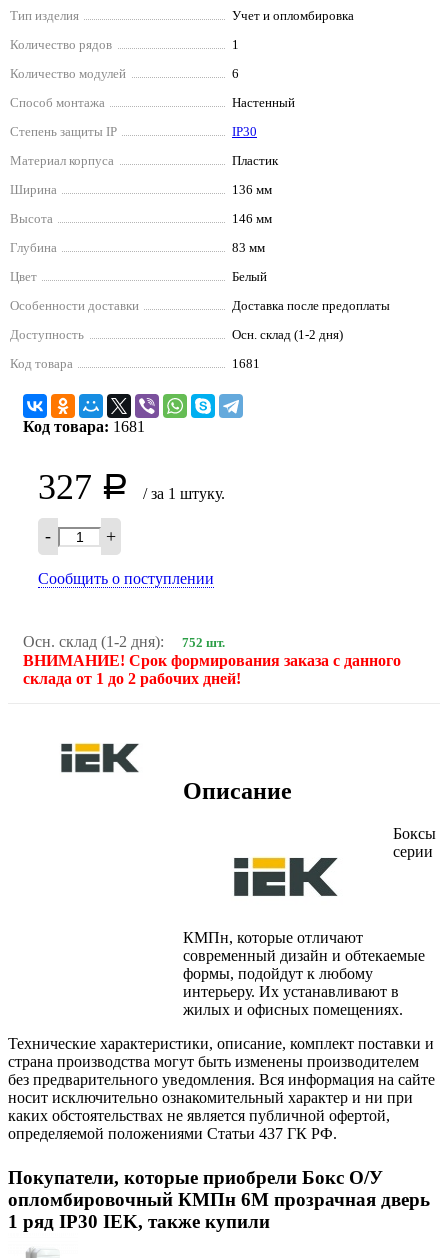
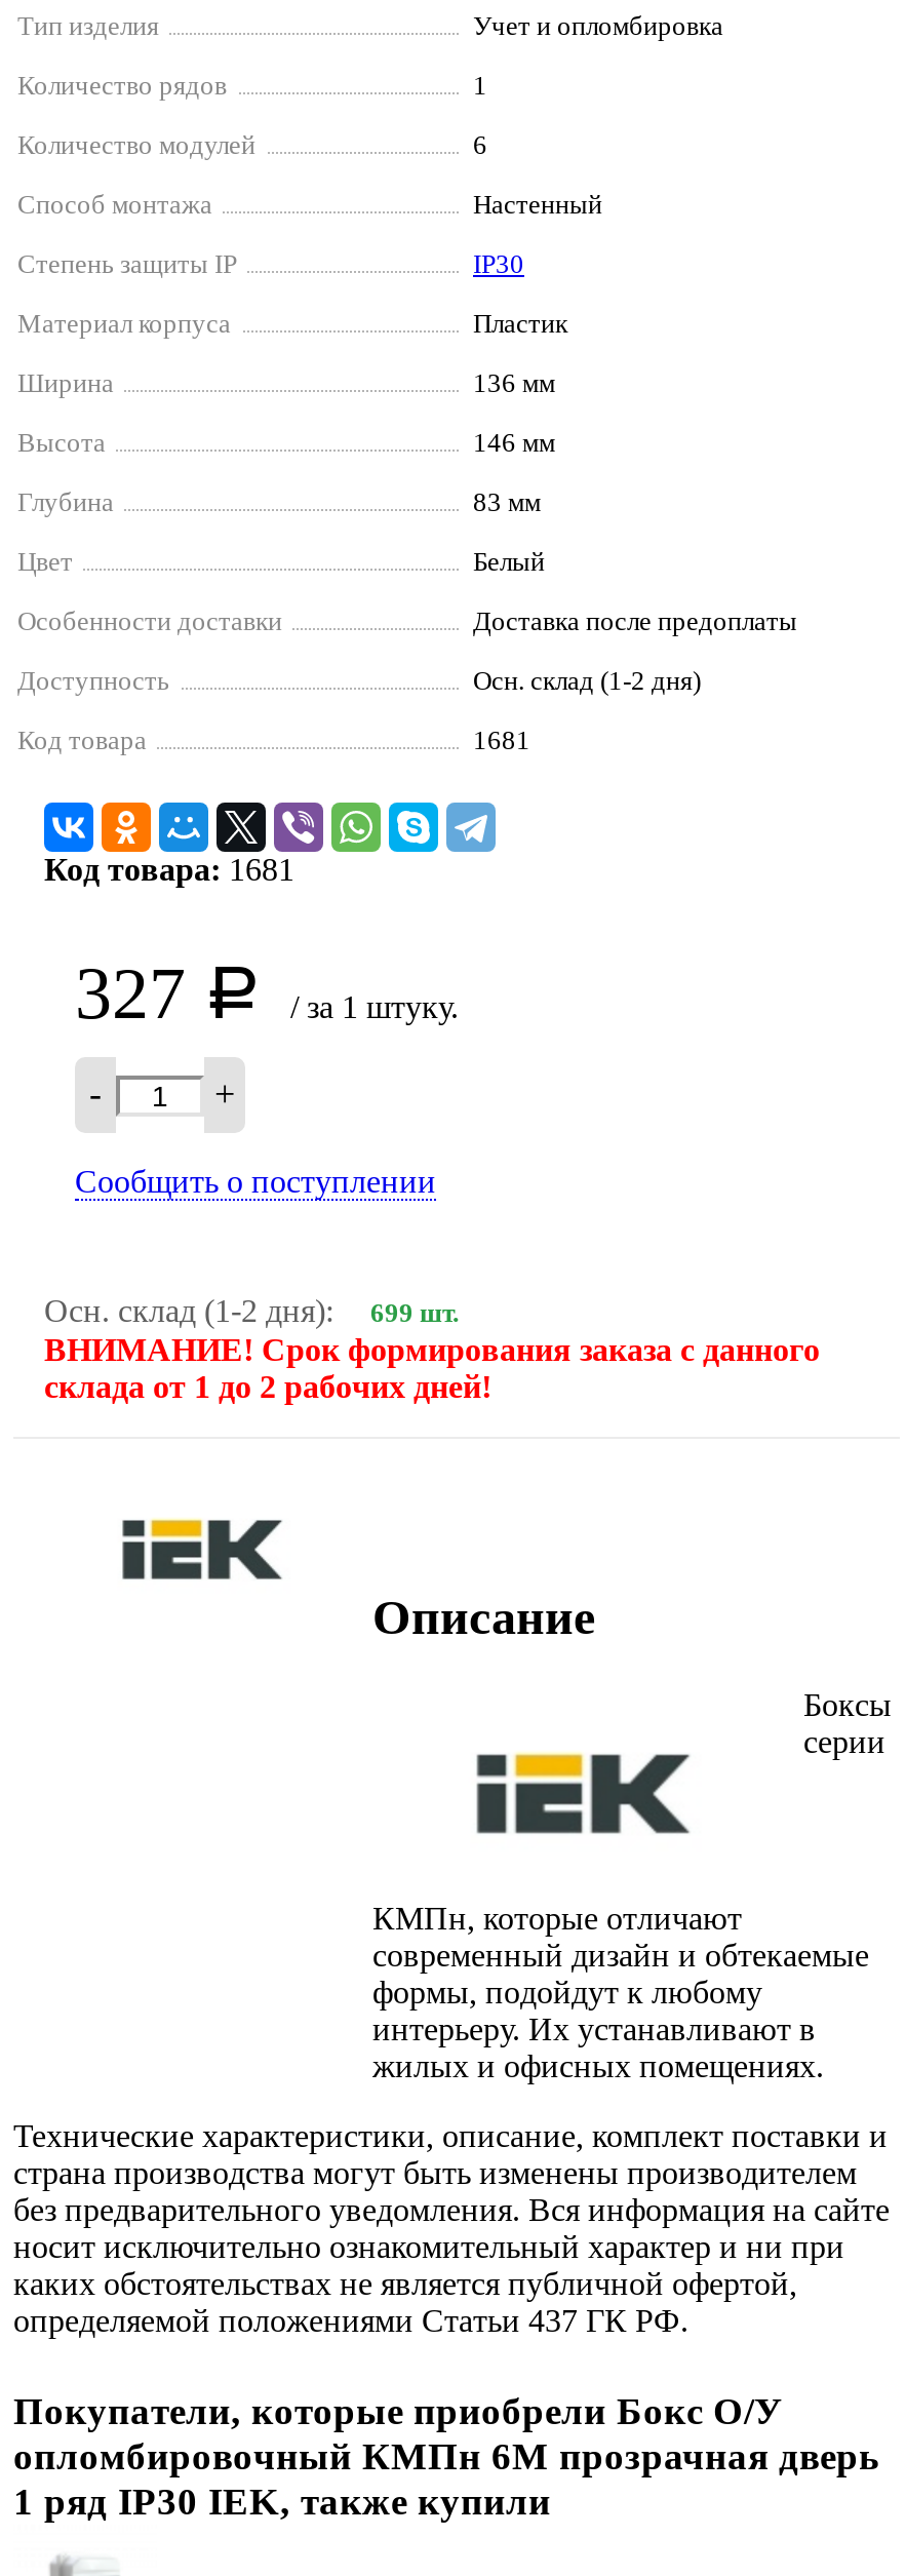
[23,633,225,650] Осн. склад (1-2 дня): 752 шт. -> [44,1294,459,1329] Осн. склад (1-2 дня): 699 шт.

